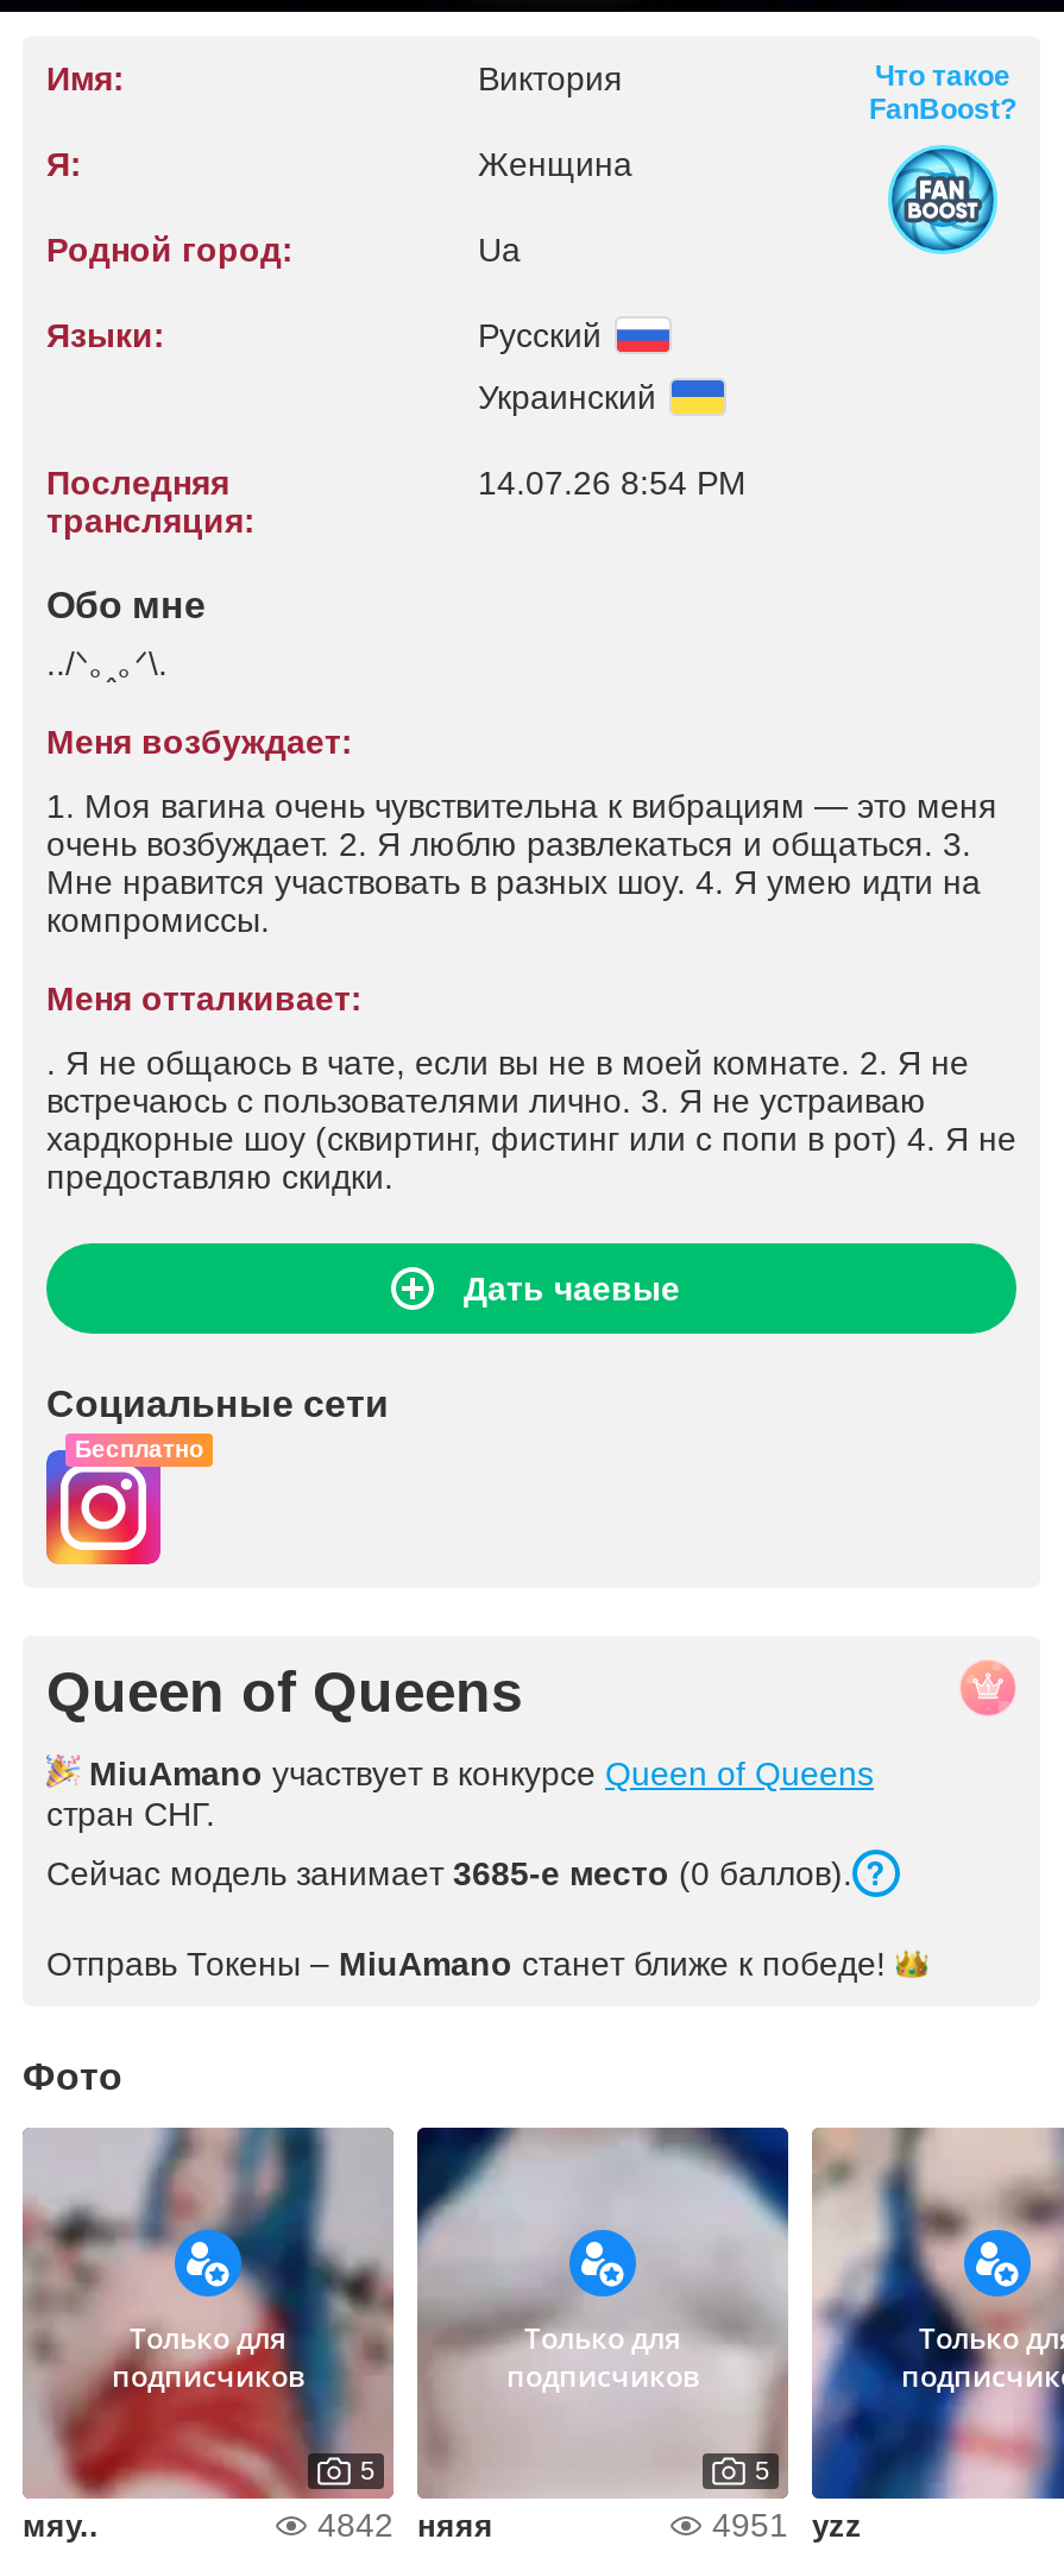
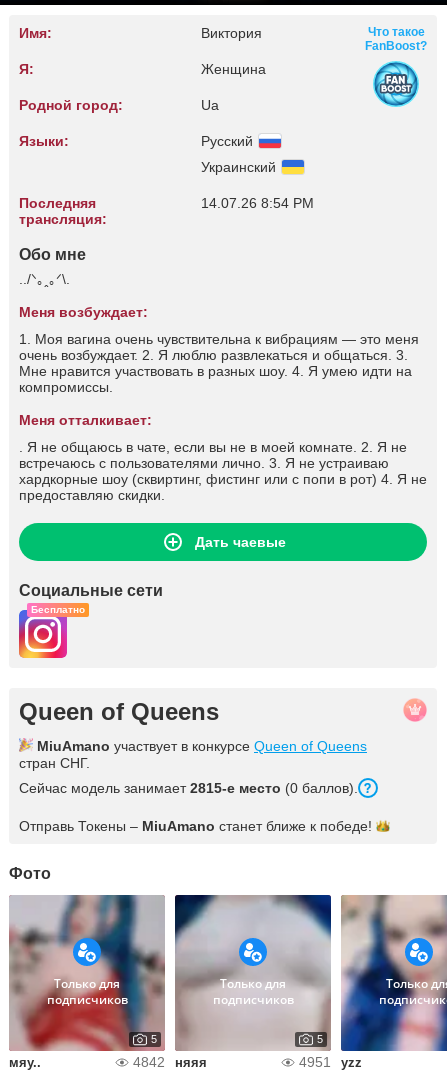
[46,1854,852,1892] Сейчас модель занимает 3685-е место (0 баллов). -> [19,780,358,796] Сейчас модель занимает 2815-е место (0 баллов).

